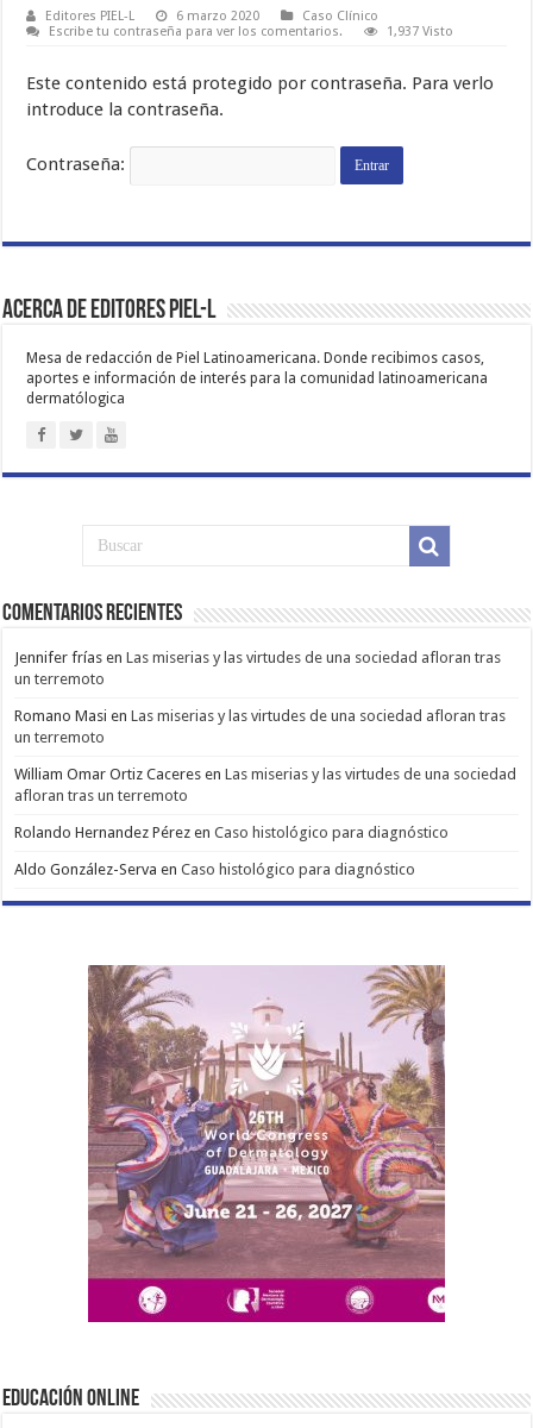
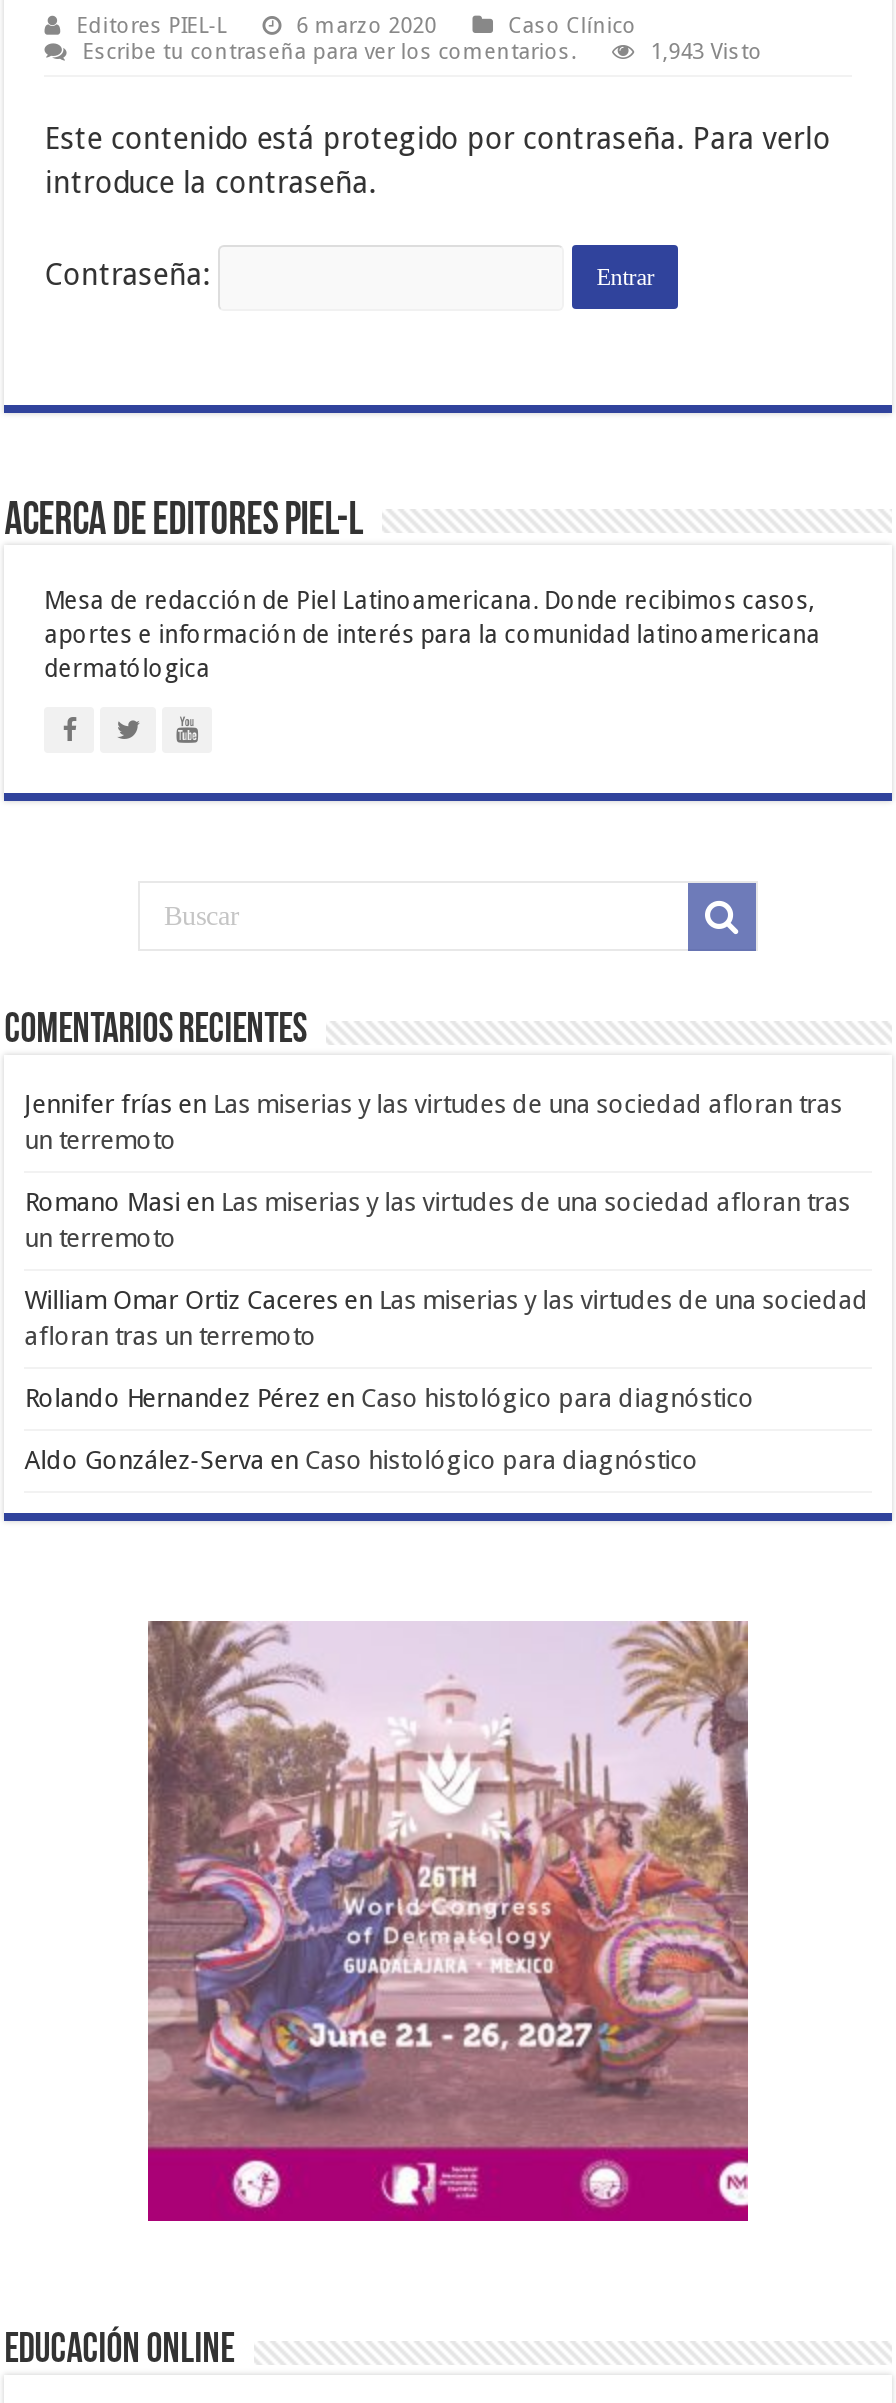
[387,24,454,40] 1,937 Visto -> [650,40,762,66] 1,943 Visto

